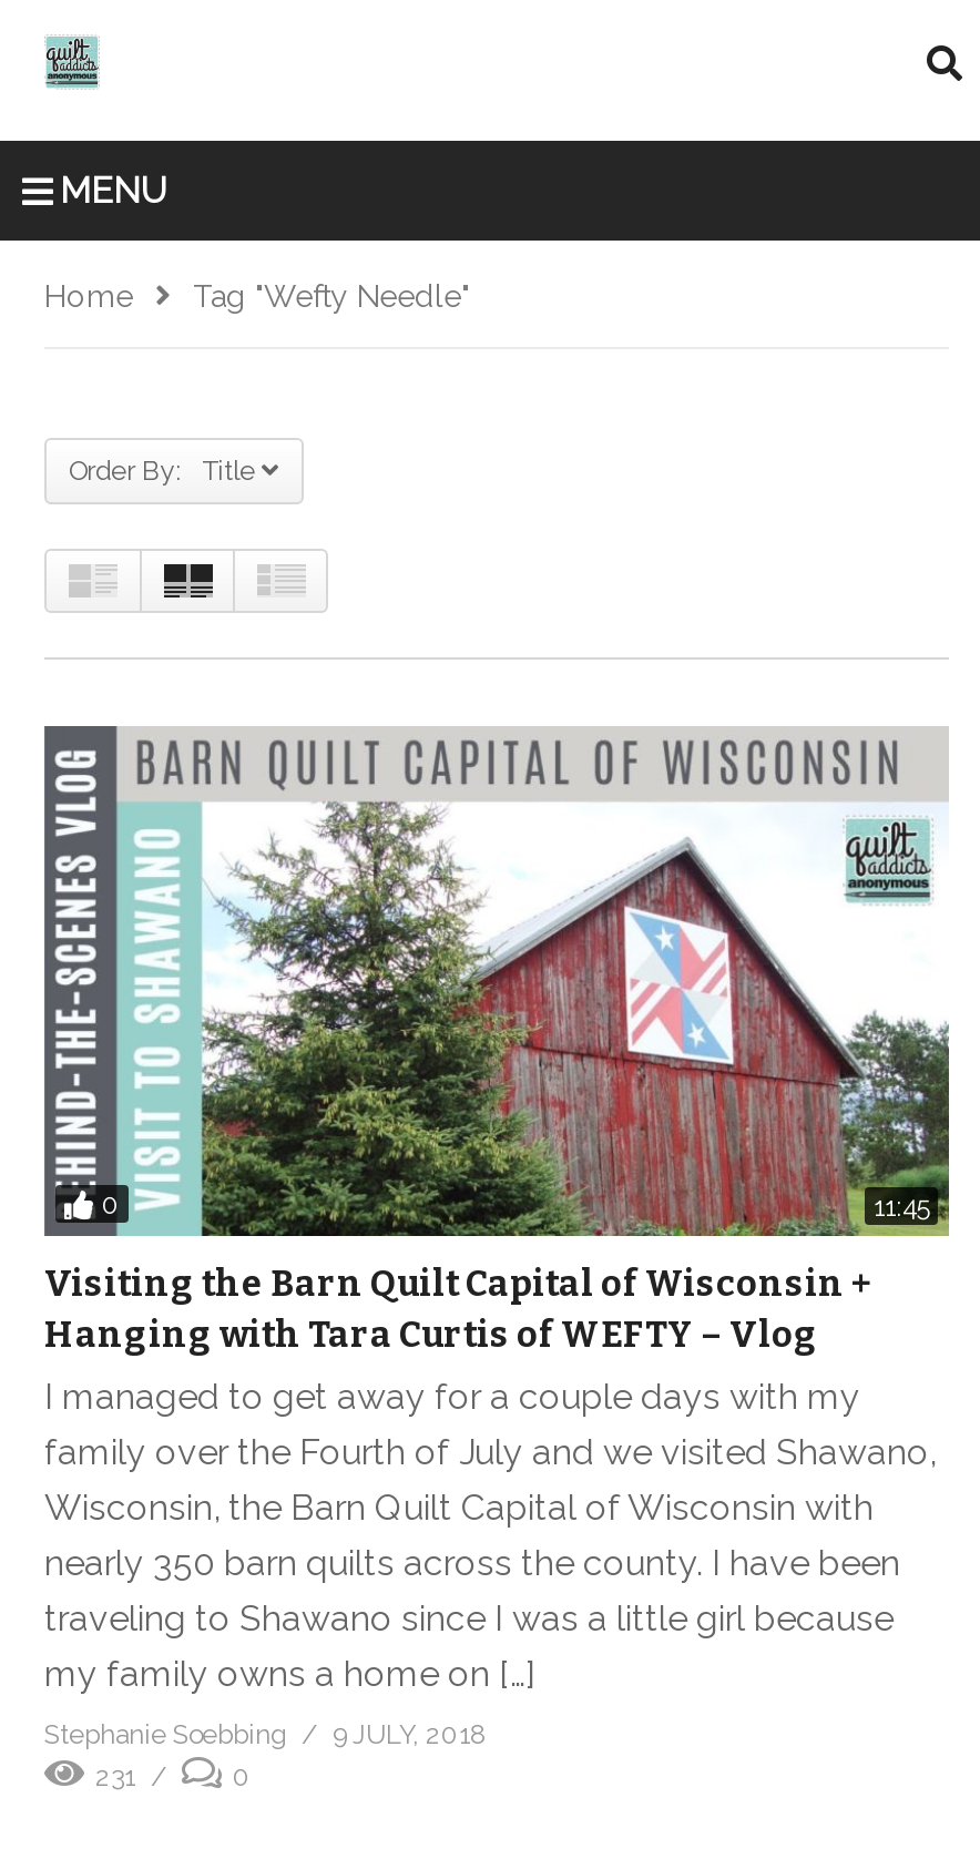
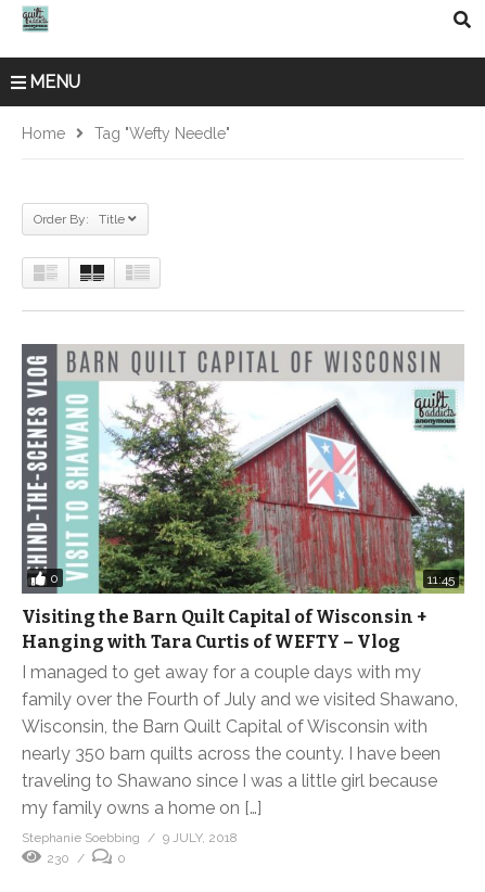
[95,1760,135,1791] 231 -> [47,850,69,866] 230

